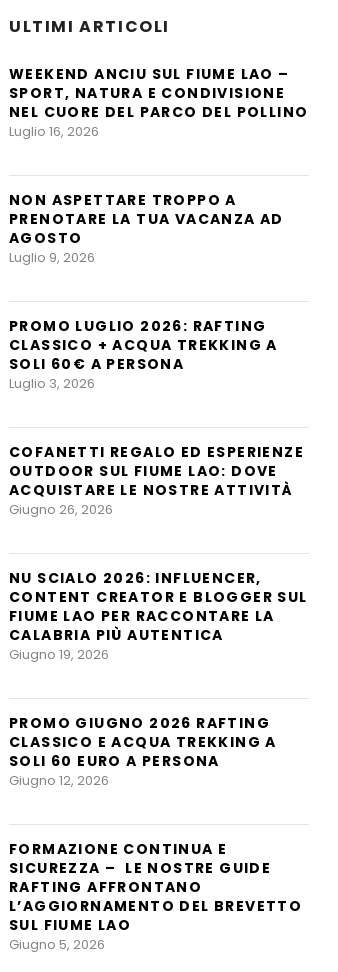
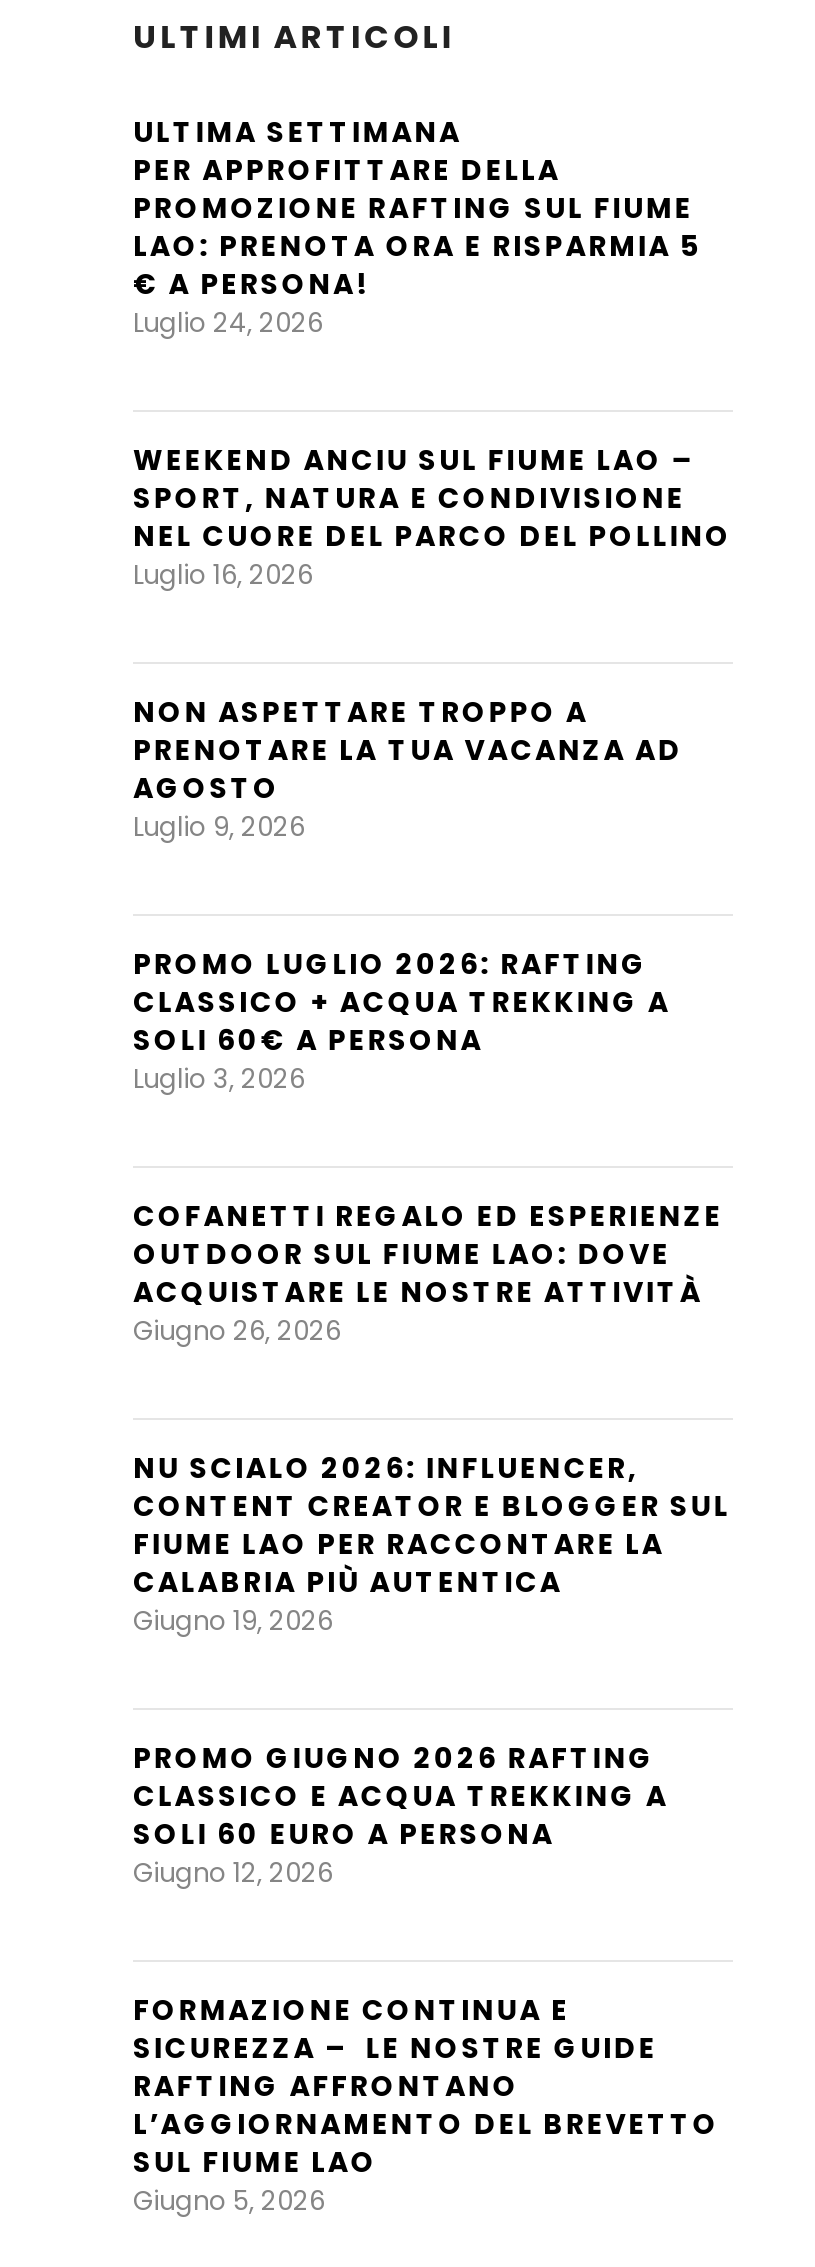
none -> [133,112,701,342] ULTIMA SETTIMANA | PER APPROFITTARE DELLA | PROMOZIONE RAFTING SUL FIUME | LAO: PRENOTA ORA E RISPARMIA 5 | € A PERSONA! | Luglio 24, 2026

